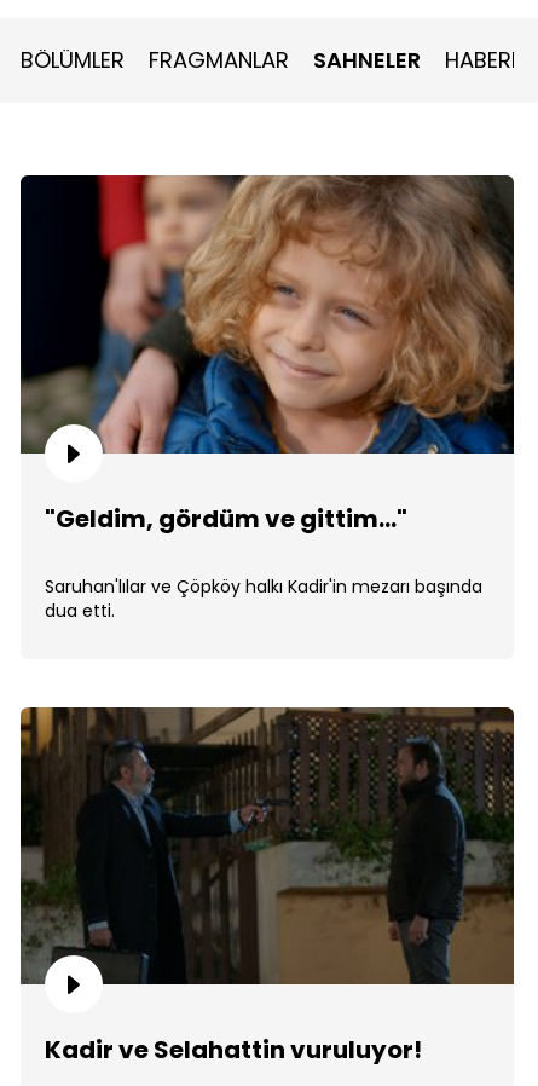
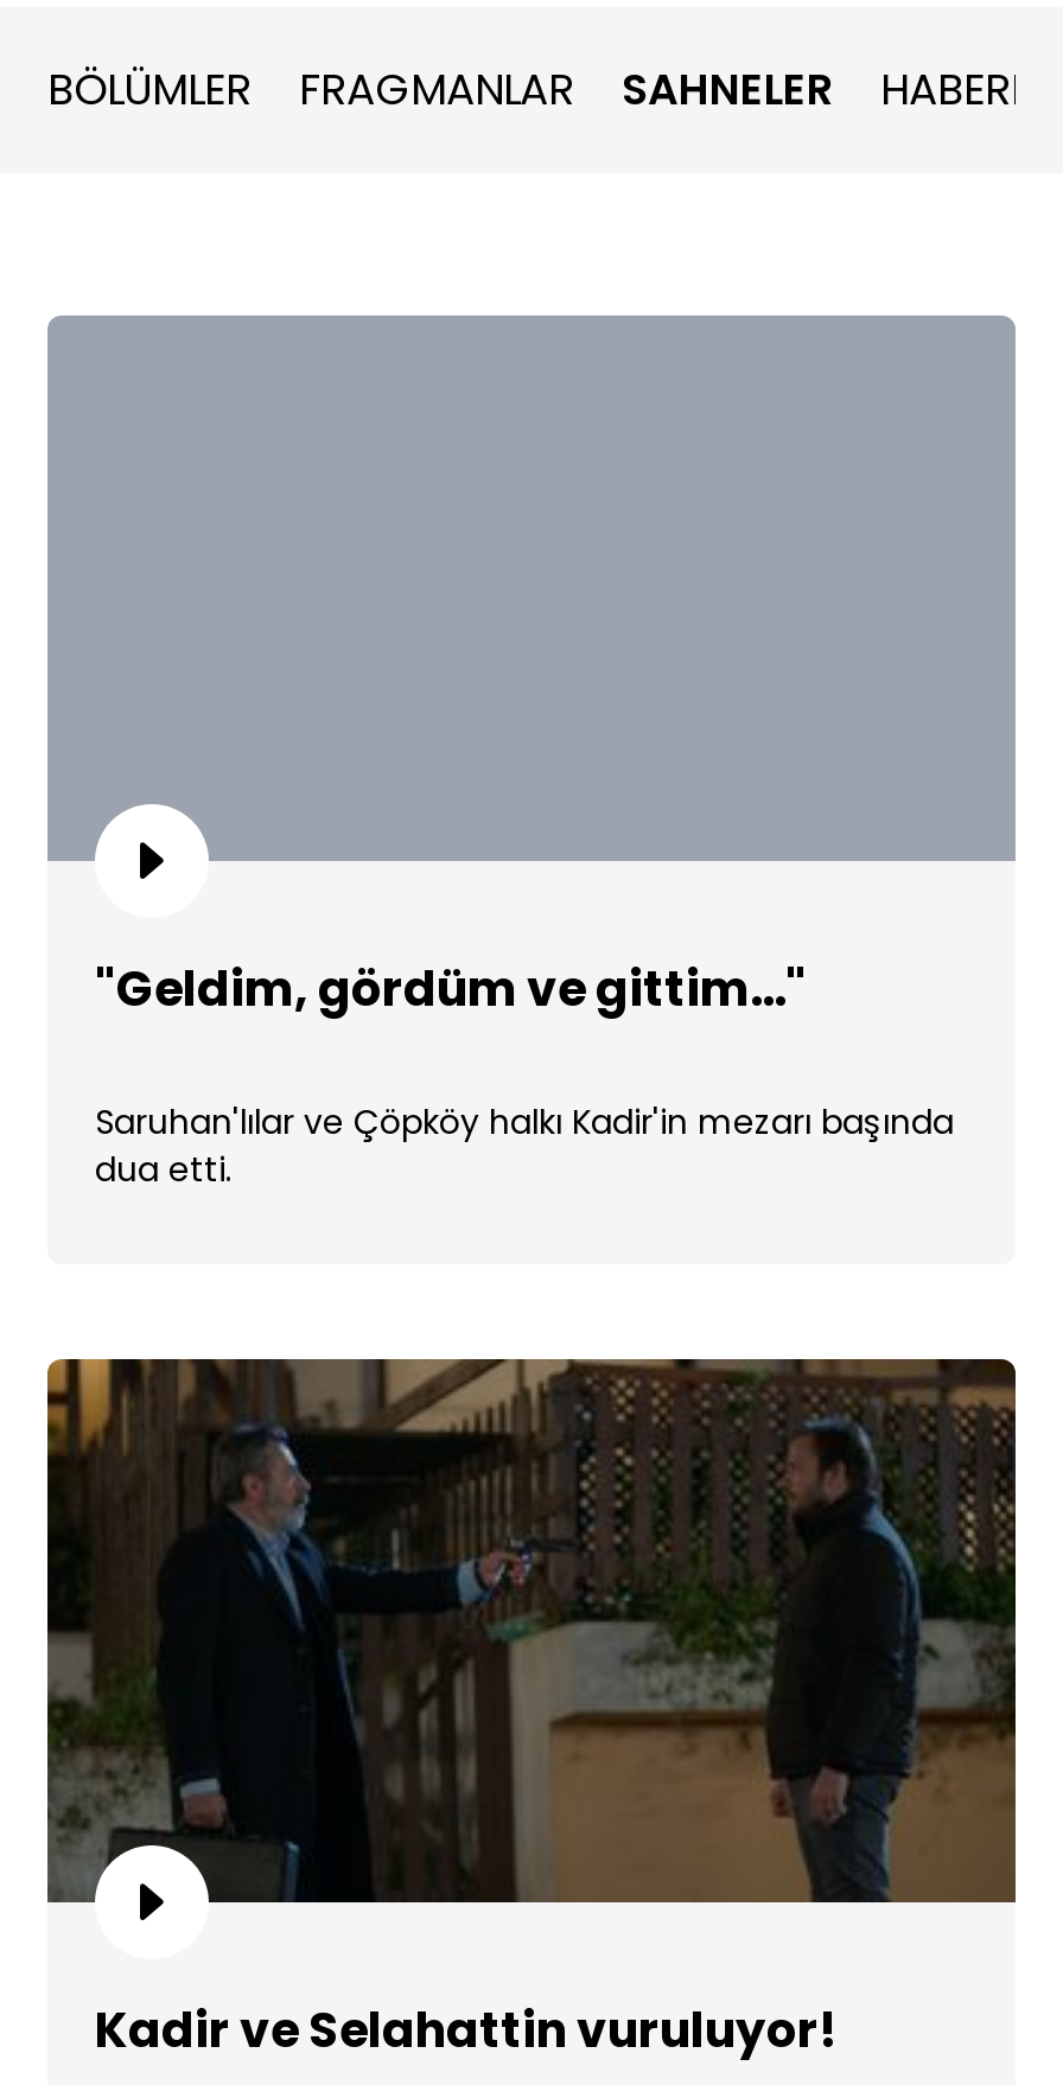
[21,174,514,454] [image] -> none

